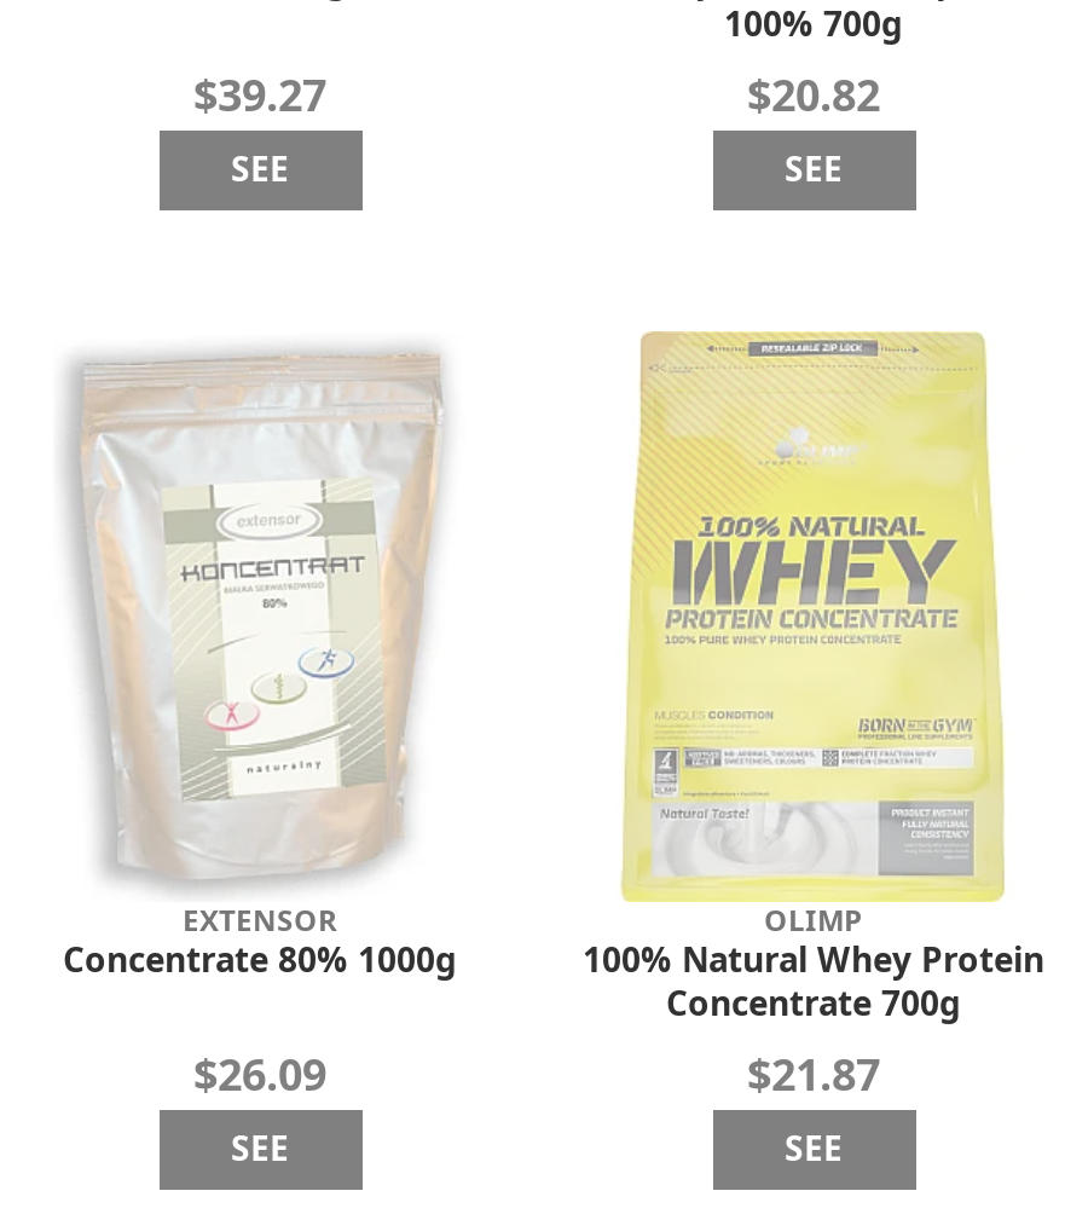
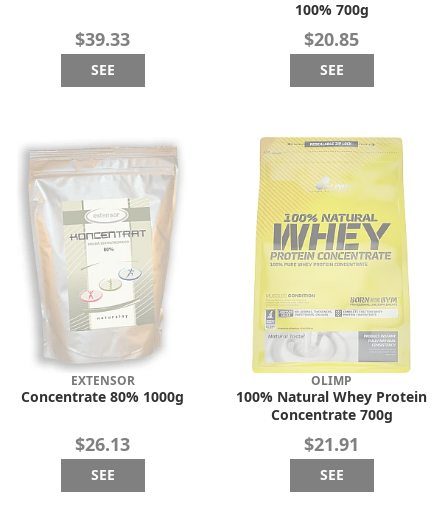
[193,74,326,117] $39.27 -> [75,30,130,48] $39.33
[747,74,880,117] $20.82 -> [304,30,359,48] $20.85
[193,1052,326,1096] $26.09 -> [75,435,130,453] $26.13
[747,1052,880,1096] $21.87 -> [304,435,359,453] $21.91

